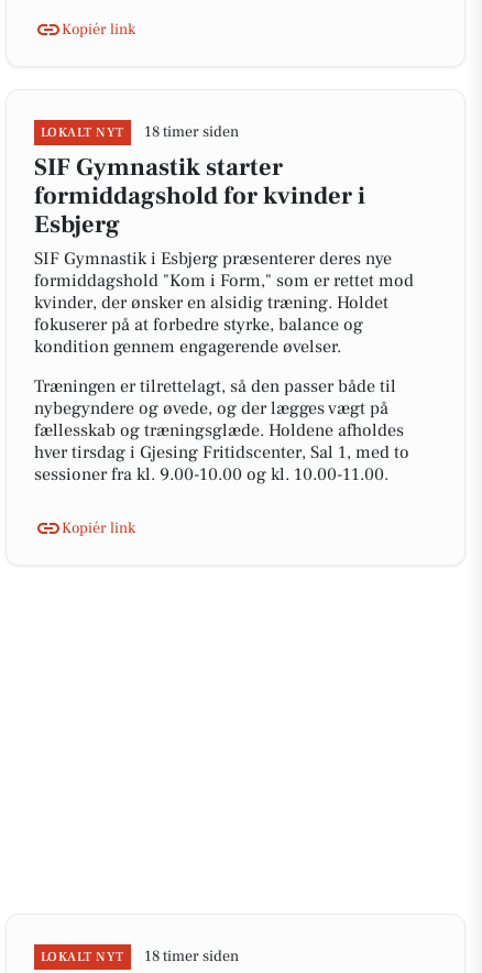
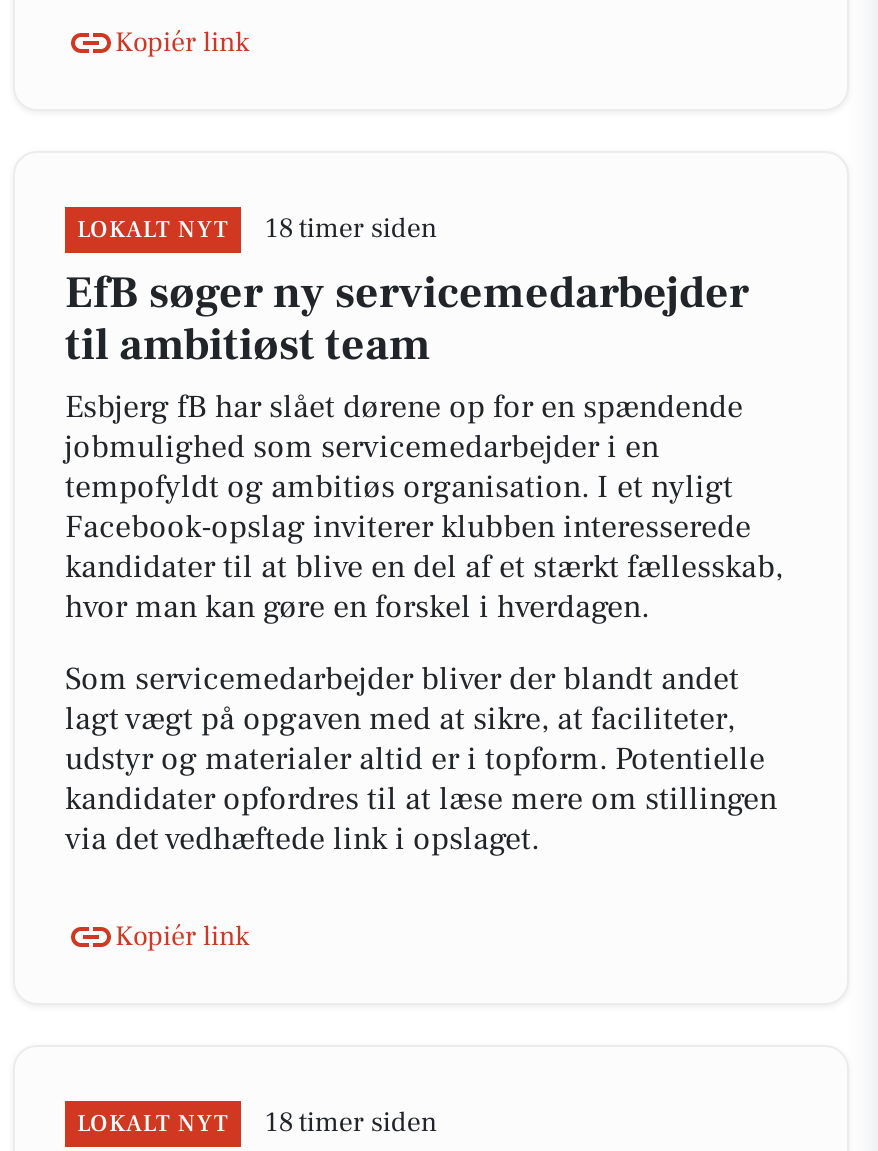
[34,152,414,358] SIF Gymnastik starter | formiddagshold for kvinder i | Esbjerg | SIF Gymnastik i Esbjerg præsenterer deres nye | formiddagshold "Kom i Form," som er rettet mod | kvinder, der ønsker en alsidig træning. Holdet | fokuserer på at forbedre styrke, balance og | kondition gennem engagerende øvelser. -> [65,265,783,627] EfB søger ny servicemedarbejder | til ambitiøst team | Esbjerg fB har slået dørene op for en spændende | jobmulighed som servicemedarbejder i en | tempofyldt og ambitiøs organisation. I et nyligt | Facebook-opslag inviterer klubben interesserede | kandidater til at blive en del af et stærkt fællesskab, | hvor man kan gøre en forskel i hverdagen.
[34,375,409,485] Træningen er tilrettelagt, så den passer både til | nybegyndere og øvede, og der lægges vægt på | fællesskab og træningsglæde. Holdene afholdes | hver tirsdag i Gjesing Fritidscenter, Sal 1, med to | sessioner fra kl. 9.00-10.00 og kl. 10.00-11.00. -> [65,659,777,859] Som servicemedarbejder bliver der blandt andet | lagt vægt på opgaven med at sikre, at faciliteter, | udstyr og materialer altid er i topform. Potentielle | kandidater opfordres til at læse mere om stillingen | via det vedhæftede link i opslaget.

